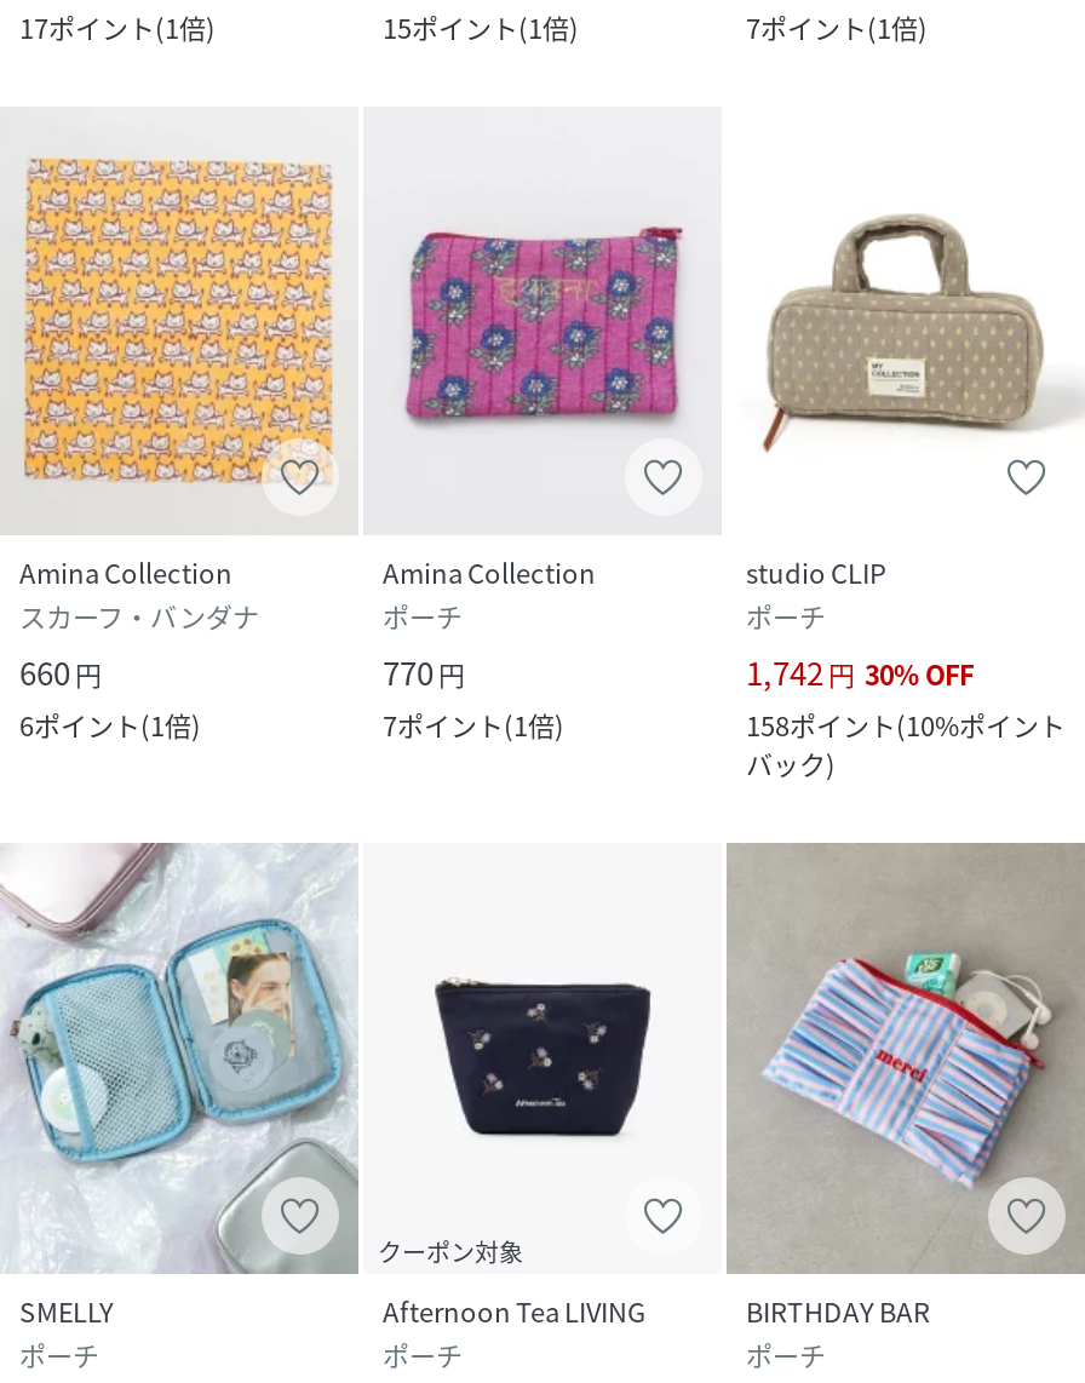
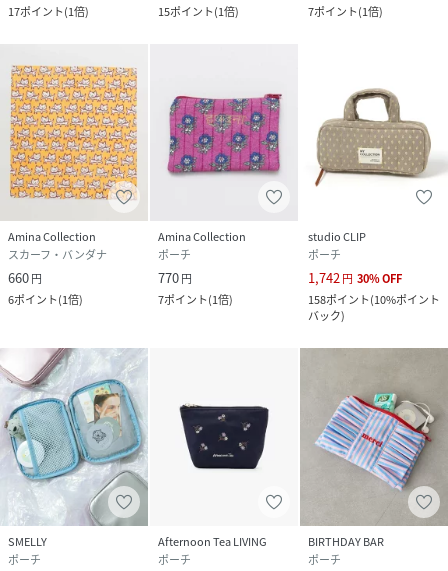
[378,1232,523,1268] クーポン対象 -> none

